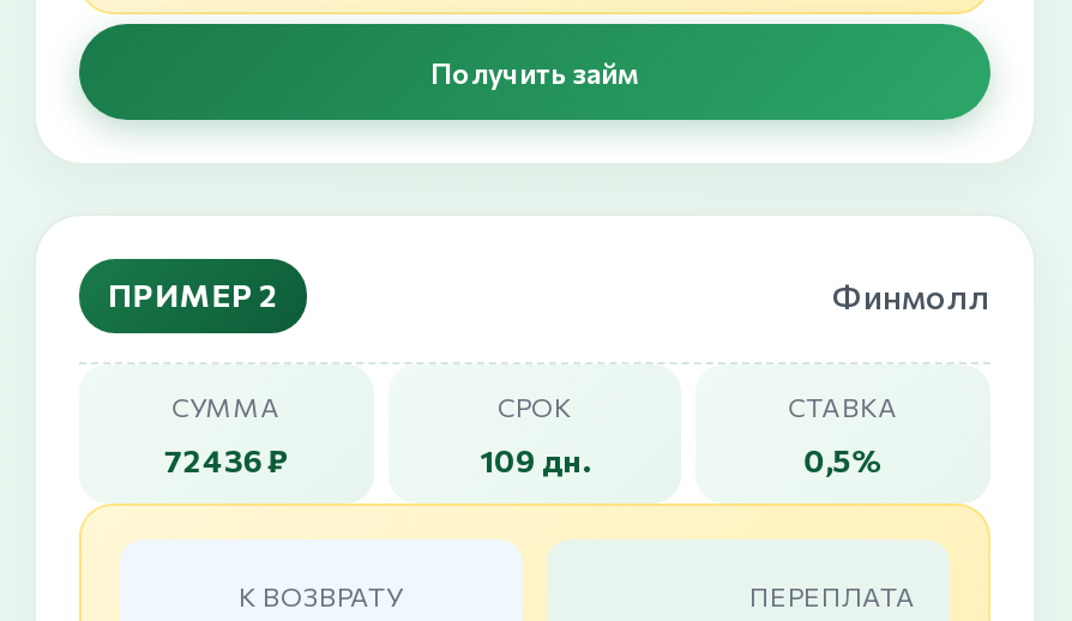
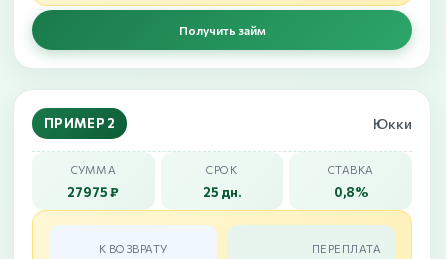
[832,276,990,316] Финмолл -> [373,115,412,132] Юкки
[164,441,289,480] 72436 ₽ -> [67,184,119,200] 27975 ₽
[480,441,590,480] 109 дн. -> [203,184,241,200] 25 дн.
[804,441,883,480] 0,5% -> [334,184,368,200] 0,8%

